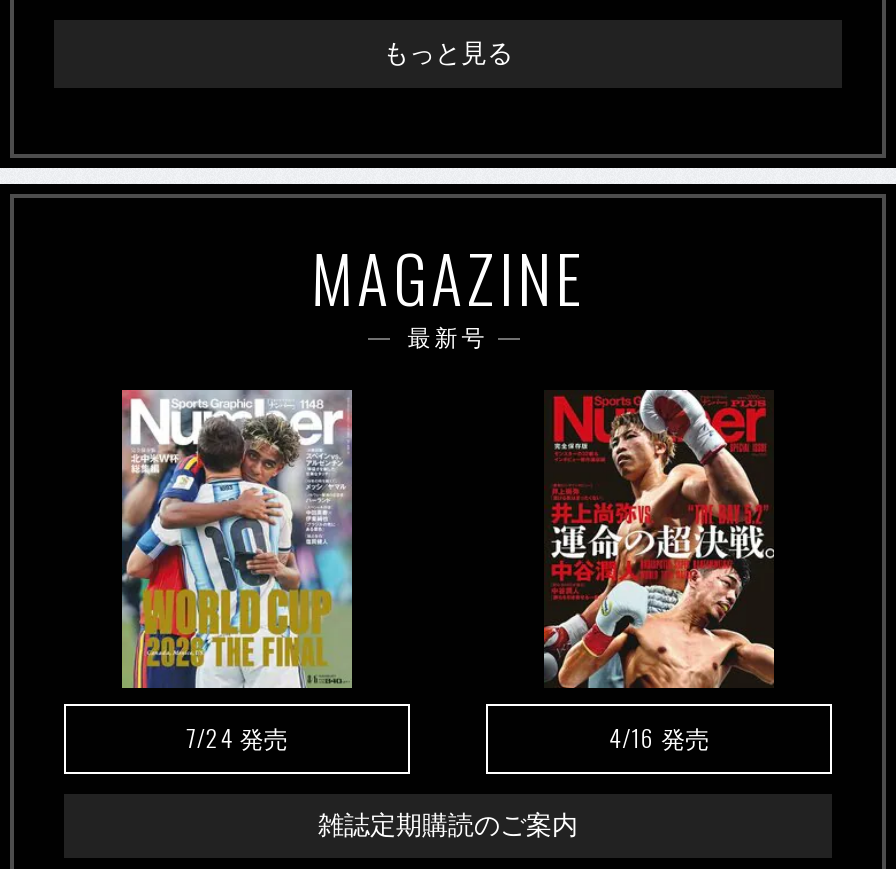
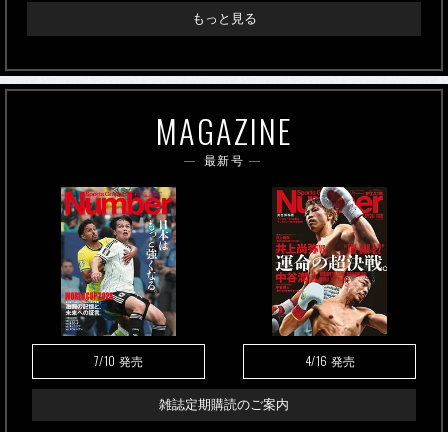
[120,388,354,754] [image] | 7/24発売 -> [61,186,176,369] [image] | 7/10発売

